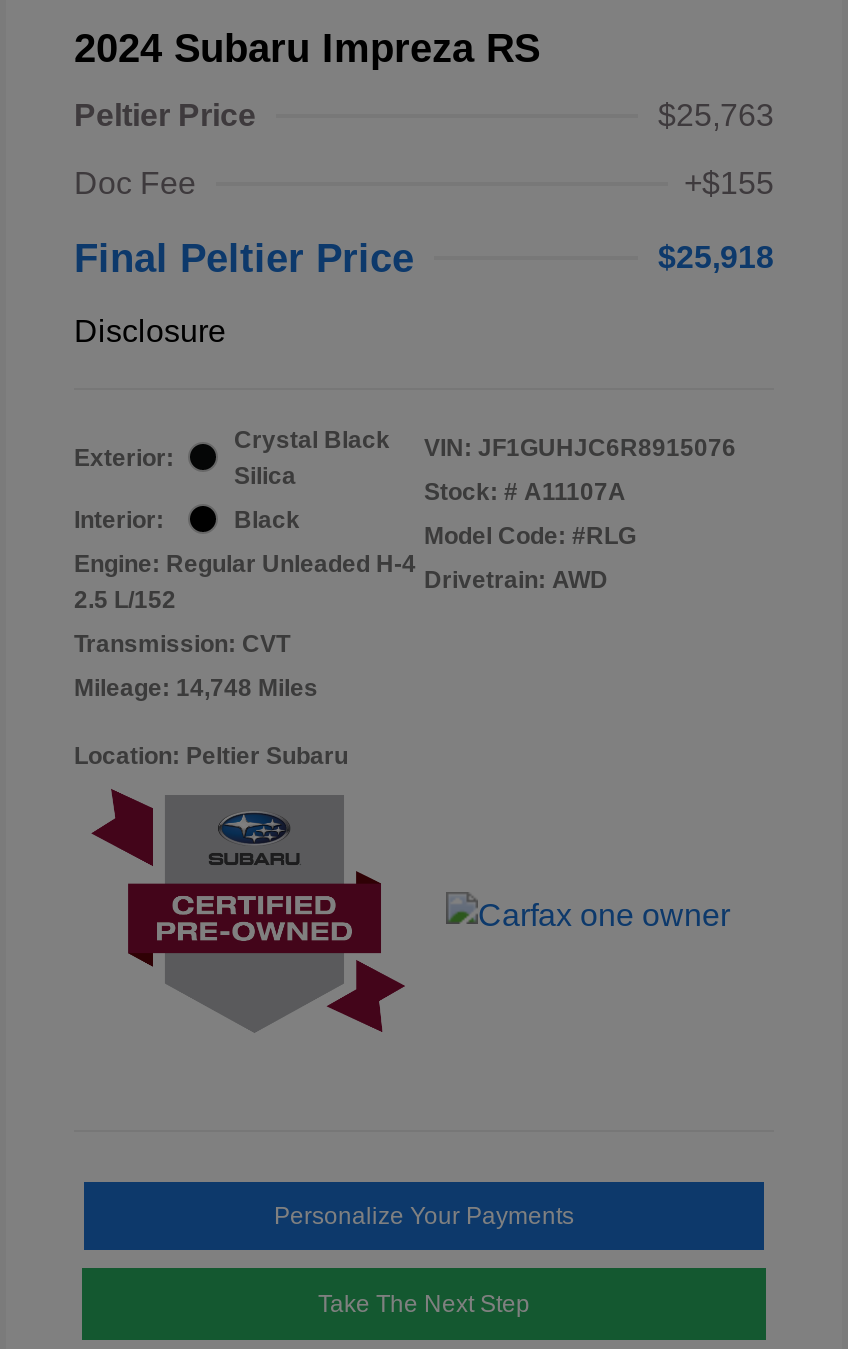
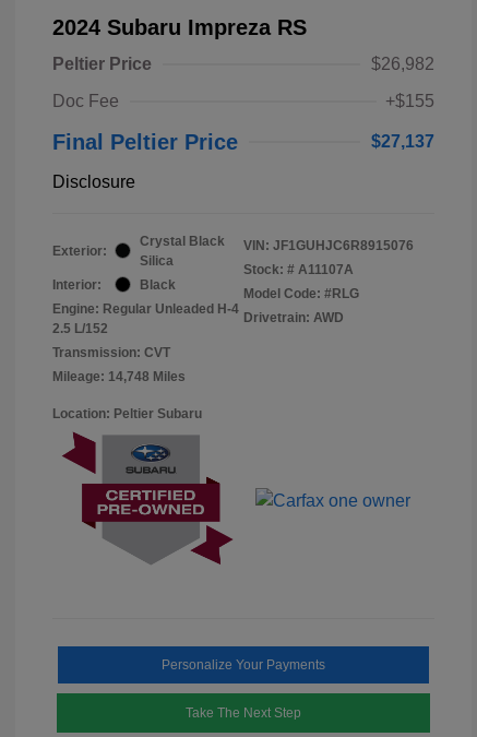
[658,97,774,131] $25,763 -> [371,55,434,73] $26,982
[658,239,774,273] $25,918 -> [371,132,434,151] $27,137

